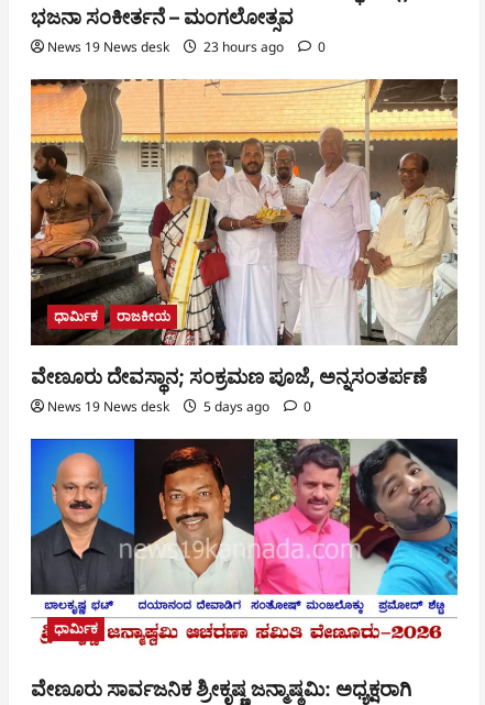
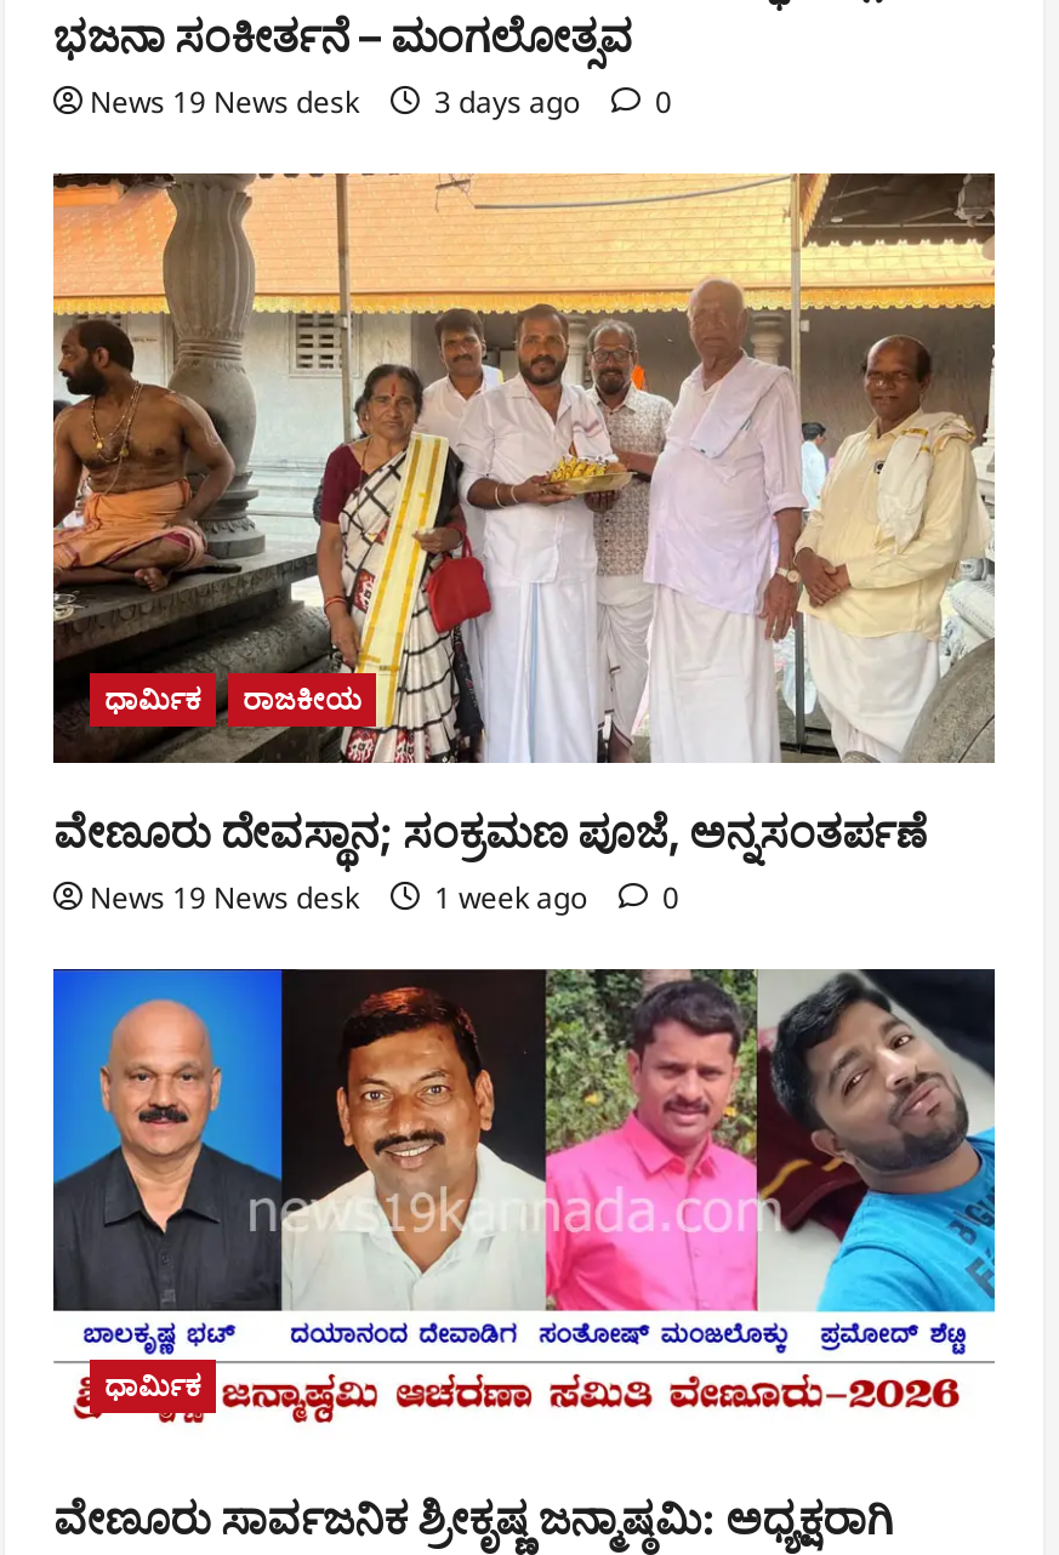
[47,37,326,56] News 19 News desk 23 hours ago 0 -> [90,82,672,123] News 19 News desk 3 days ago 0
[47,397,311,416] News 19 News desk 5 days ago 0 -> [90,876,679,917] News 19 News desk 1 week ago 0

